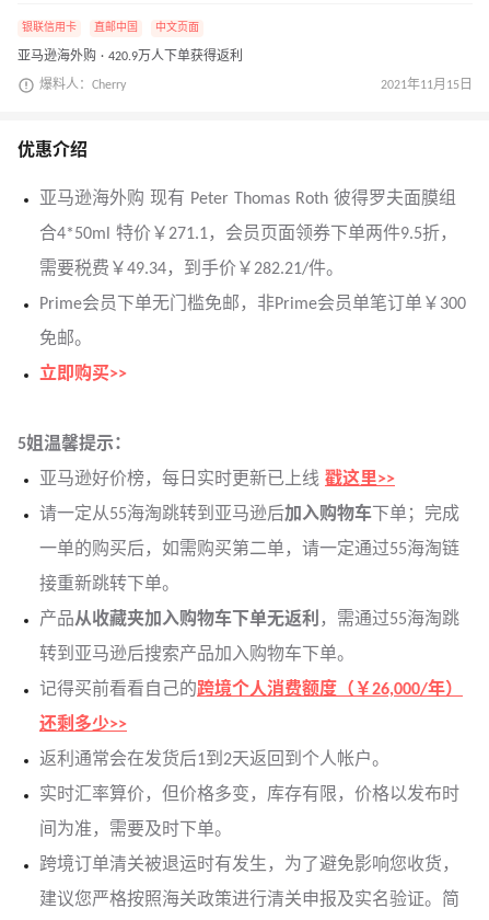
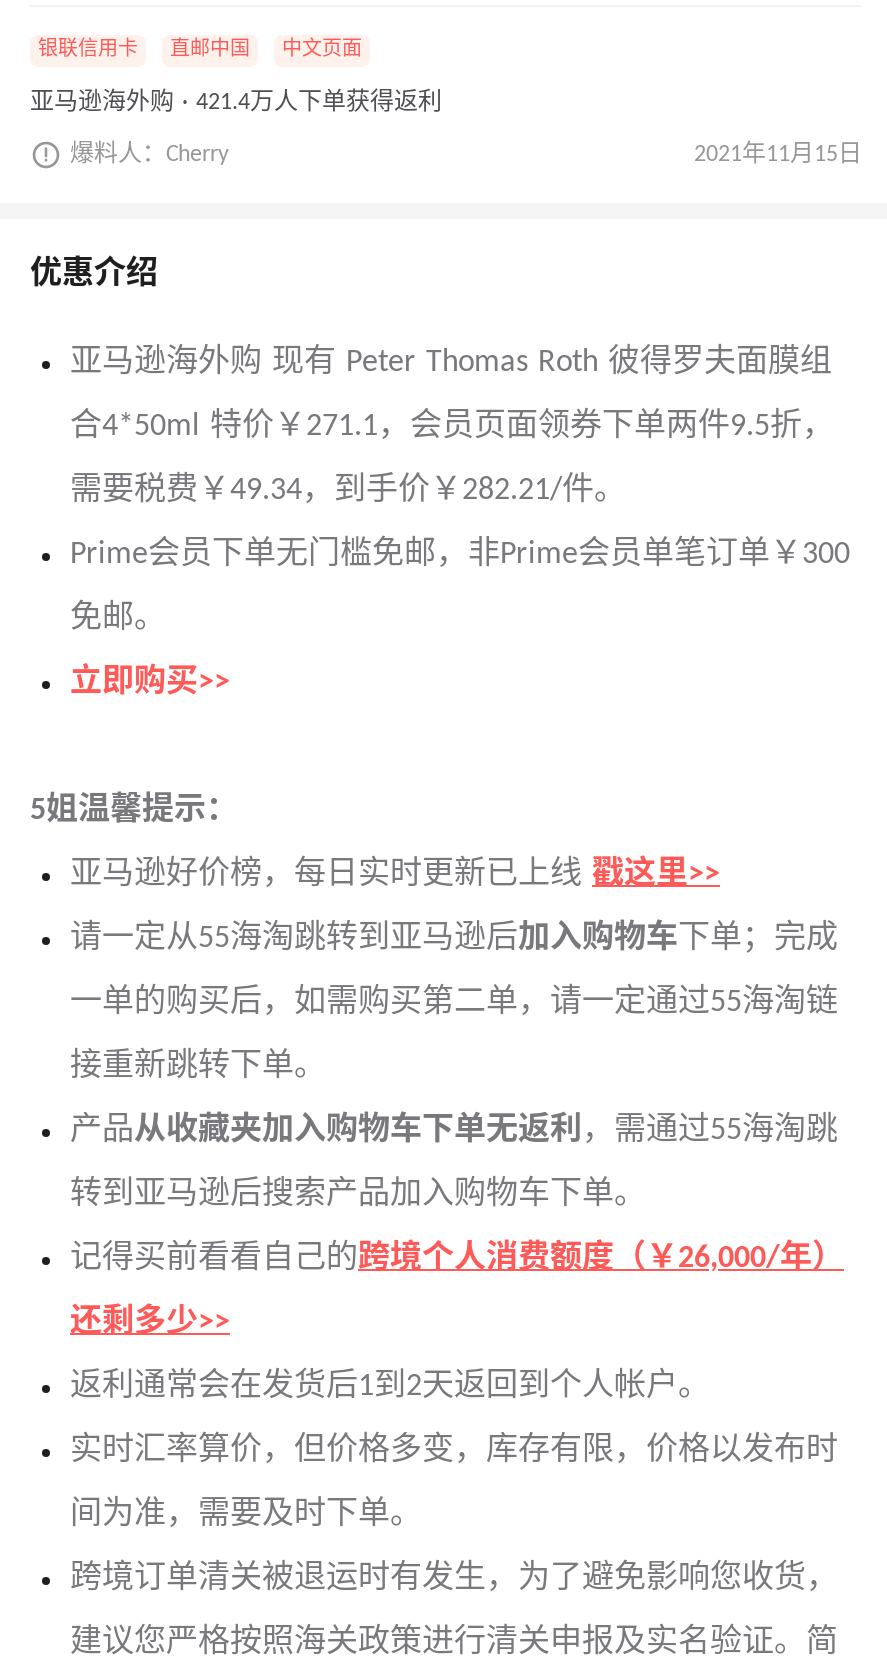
[18,50,243,64] 亚马逊海外购 · 420.9万人下单获得返利 -> [30,91,442,115] 亚马逊海外购 · 421.4万人下单获得返利

